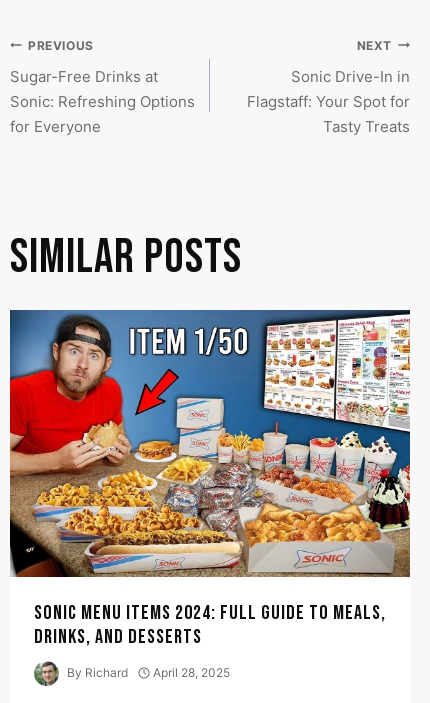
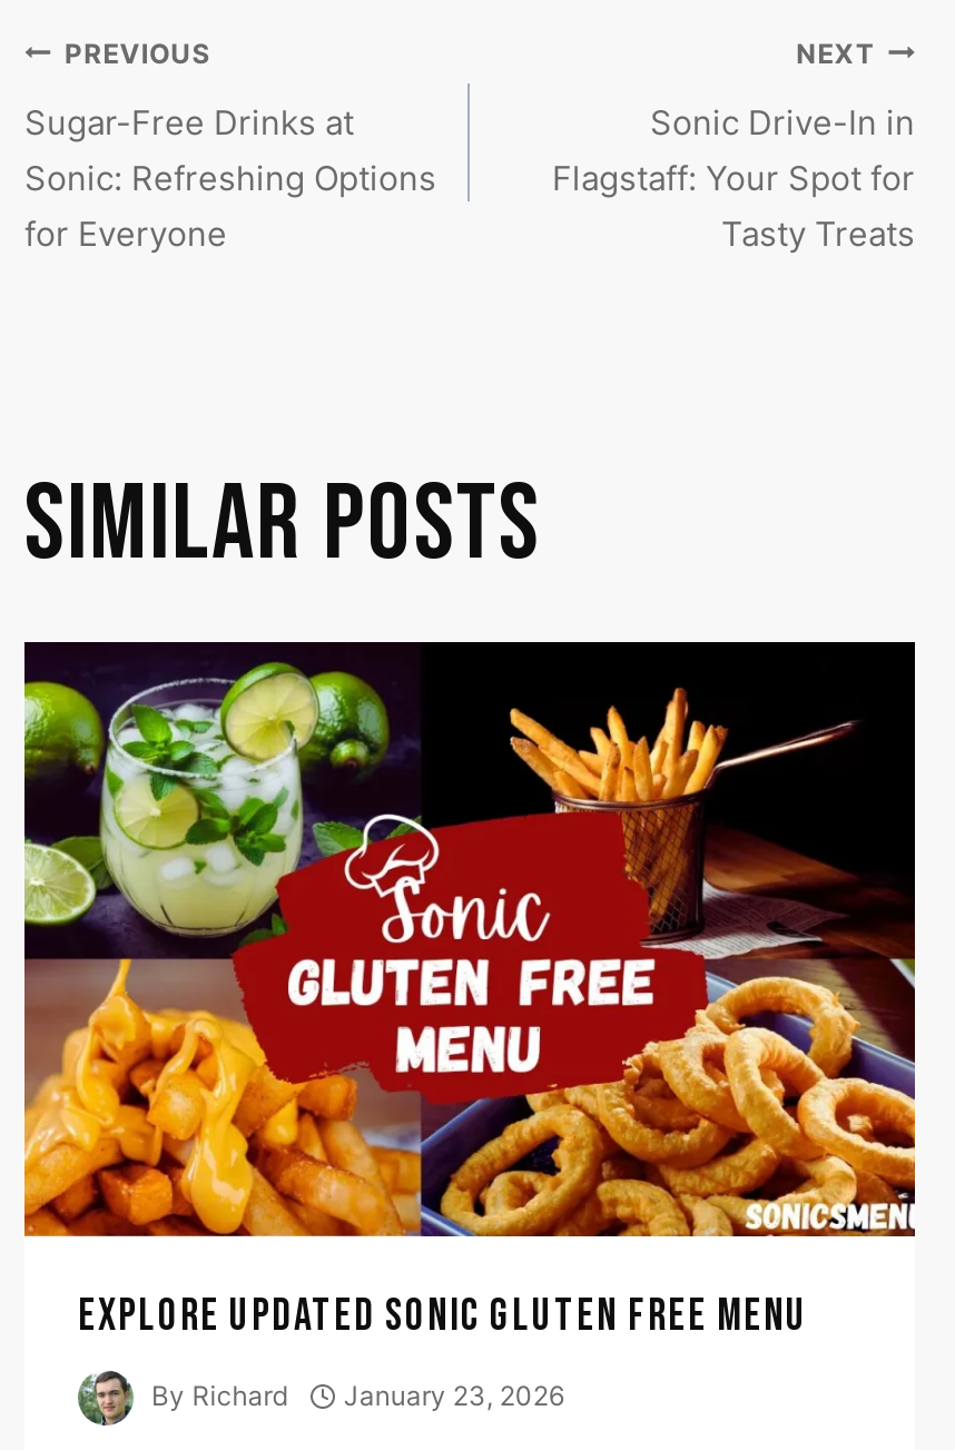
[9,309,411,649] [image] | SONIC MENU ITEMS 2024: FULL GUIDE TO MEALS, | DRINKS, AND DESSERTS -> [22,640,917,1343] [image] | EXPLORE UPDATED SONIC GLUTEN FREE MENU
[67,665,230,680] By Richard April 28, 2025 -> [151,1380,564,1413] By Richard January 23, 2026

